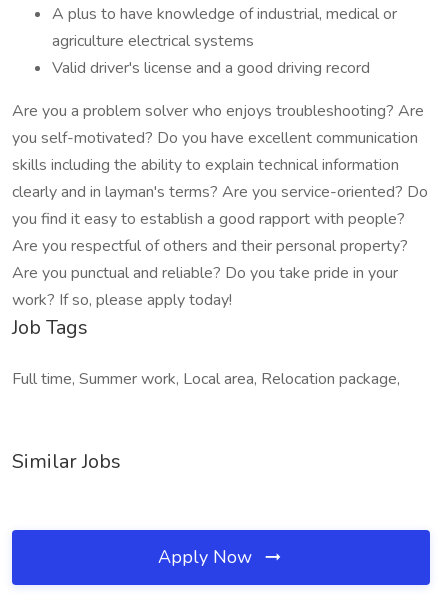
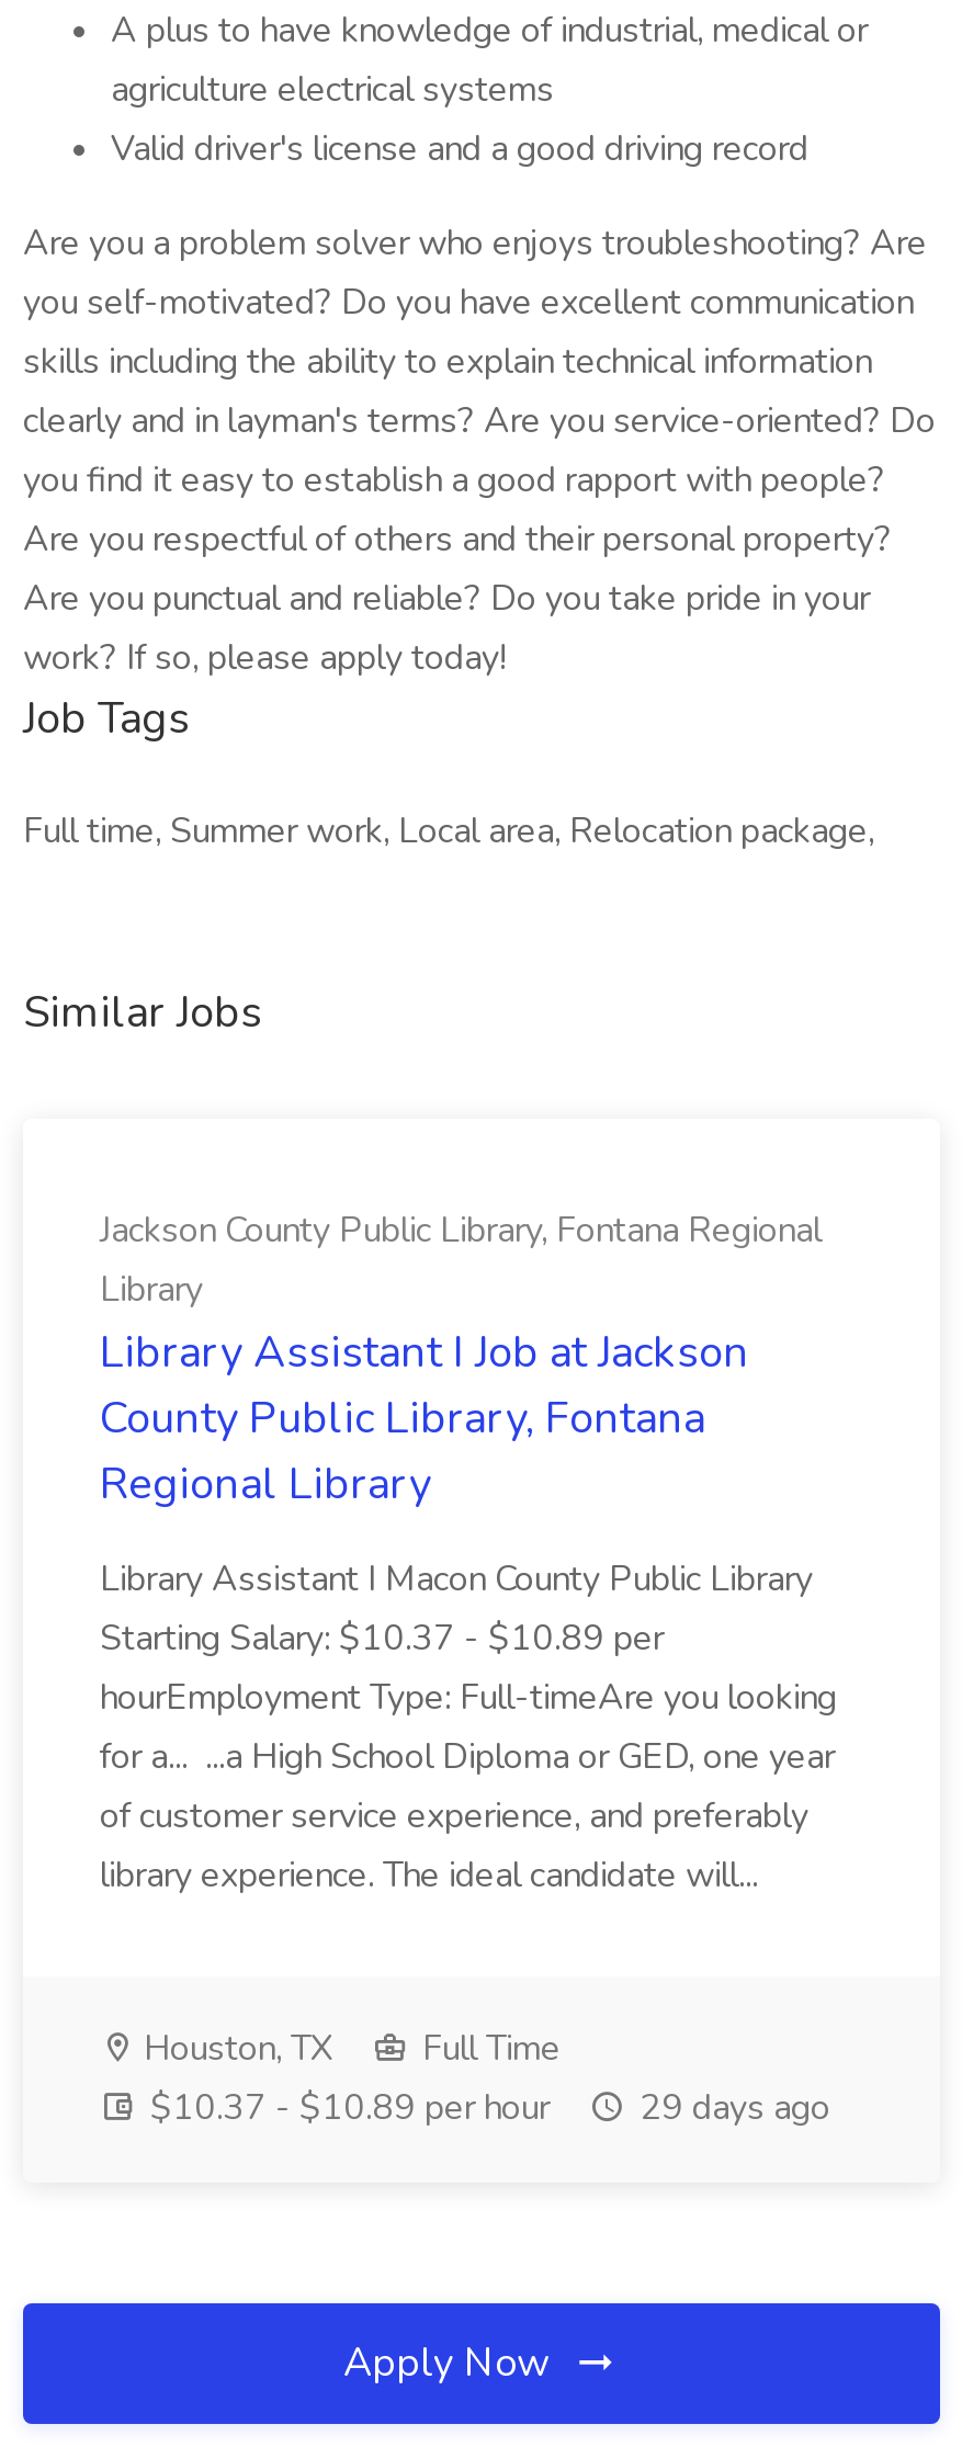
none -> [100,1206,837,1900] Jackson County Public Library, Fontana Regional | Library | Library Assistant I Job at Jackson | County Public Library, Fontana | Regional Library | Library Assistant I Macon County Public Library | Starting Salary: $10.37 - $10.89 per | hourEmployment Type: Full-timeAre you looking | for a... ...a High School Diploma or GED, one year | of customer service experience, and preferably | library experience. The ideal candidate will...
none -> [135,2025,830,2132] Houston, TX | Full Time | $10.37 - $10.89 per hour | 29 days ago

